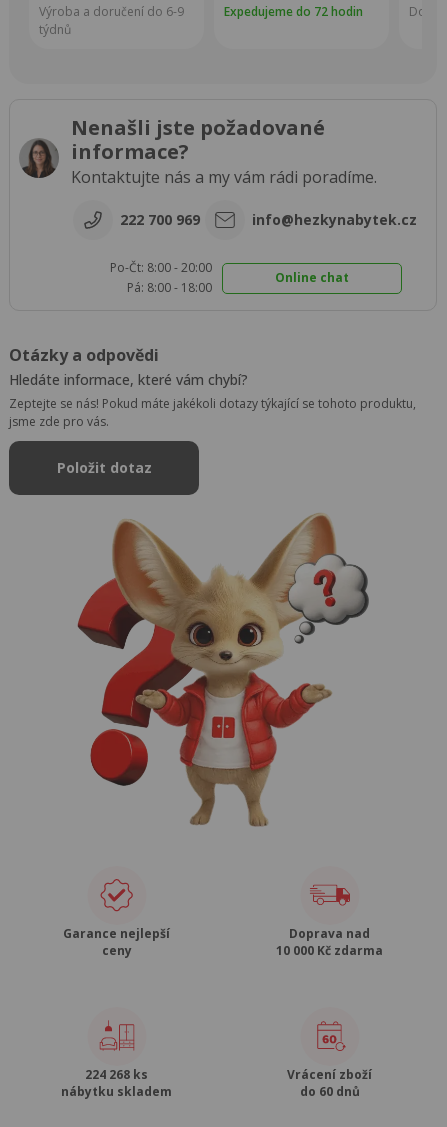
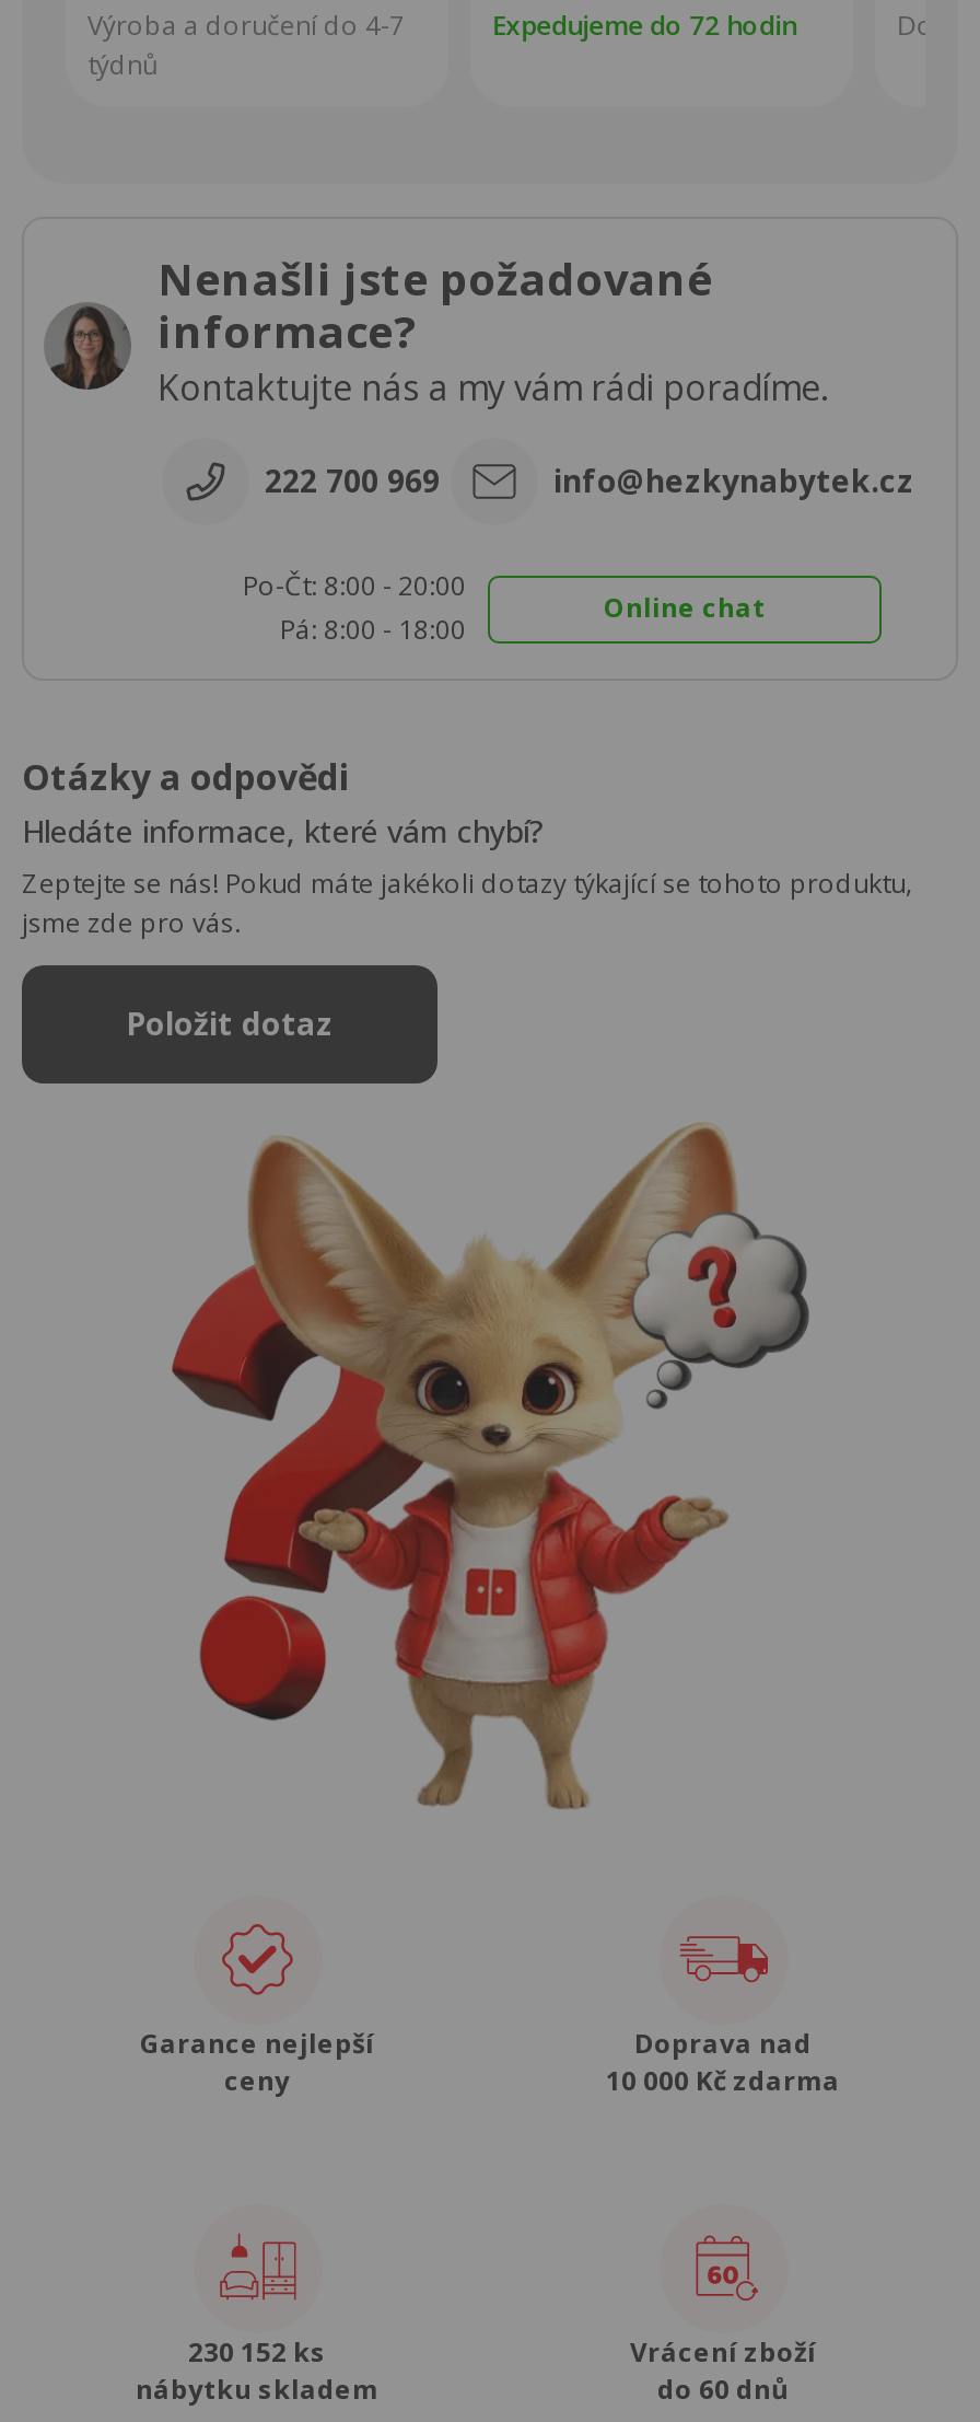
[39,3,184,20] Výroba a doručení do 6-9 -> [87,7,405,44] Výroba a doručení do 4-7
[85,1066,148,1083] 224 268 ks -> [188,2334,326,2371] 230 152 ks

